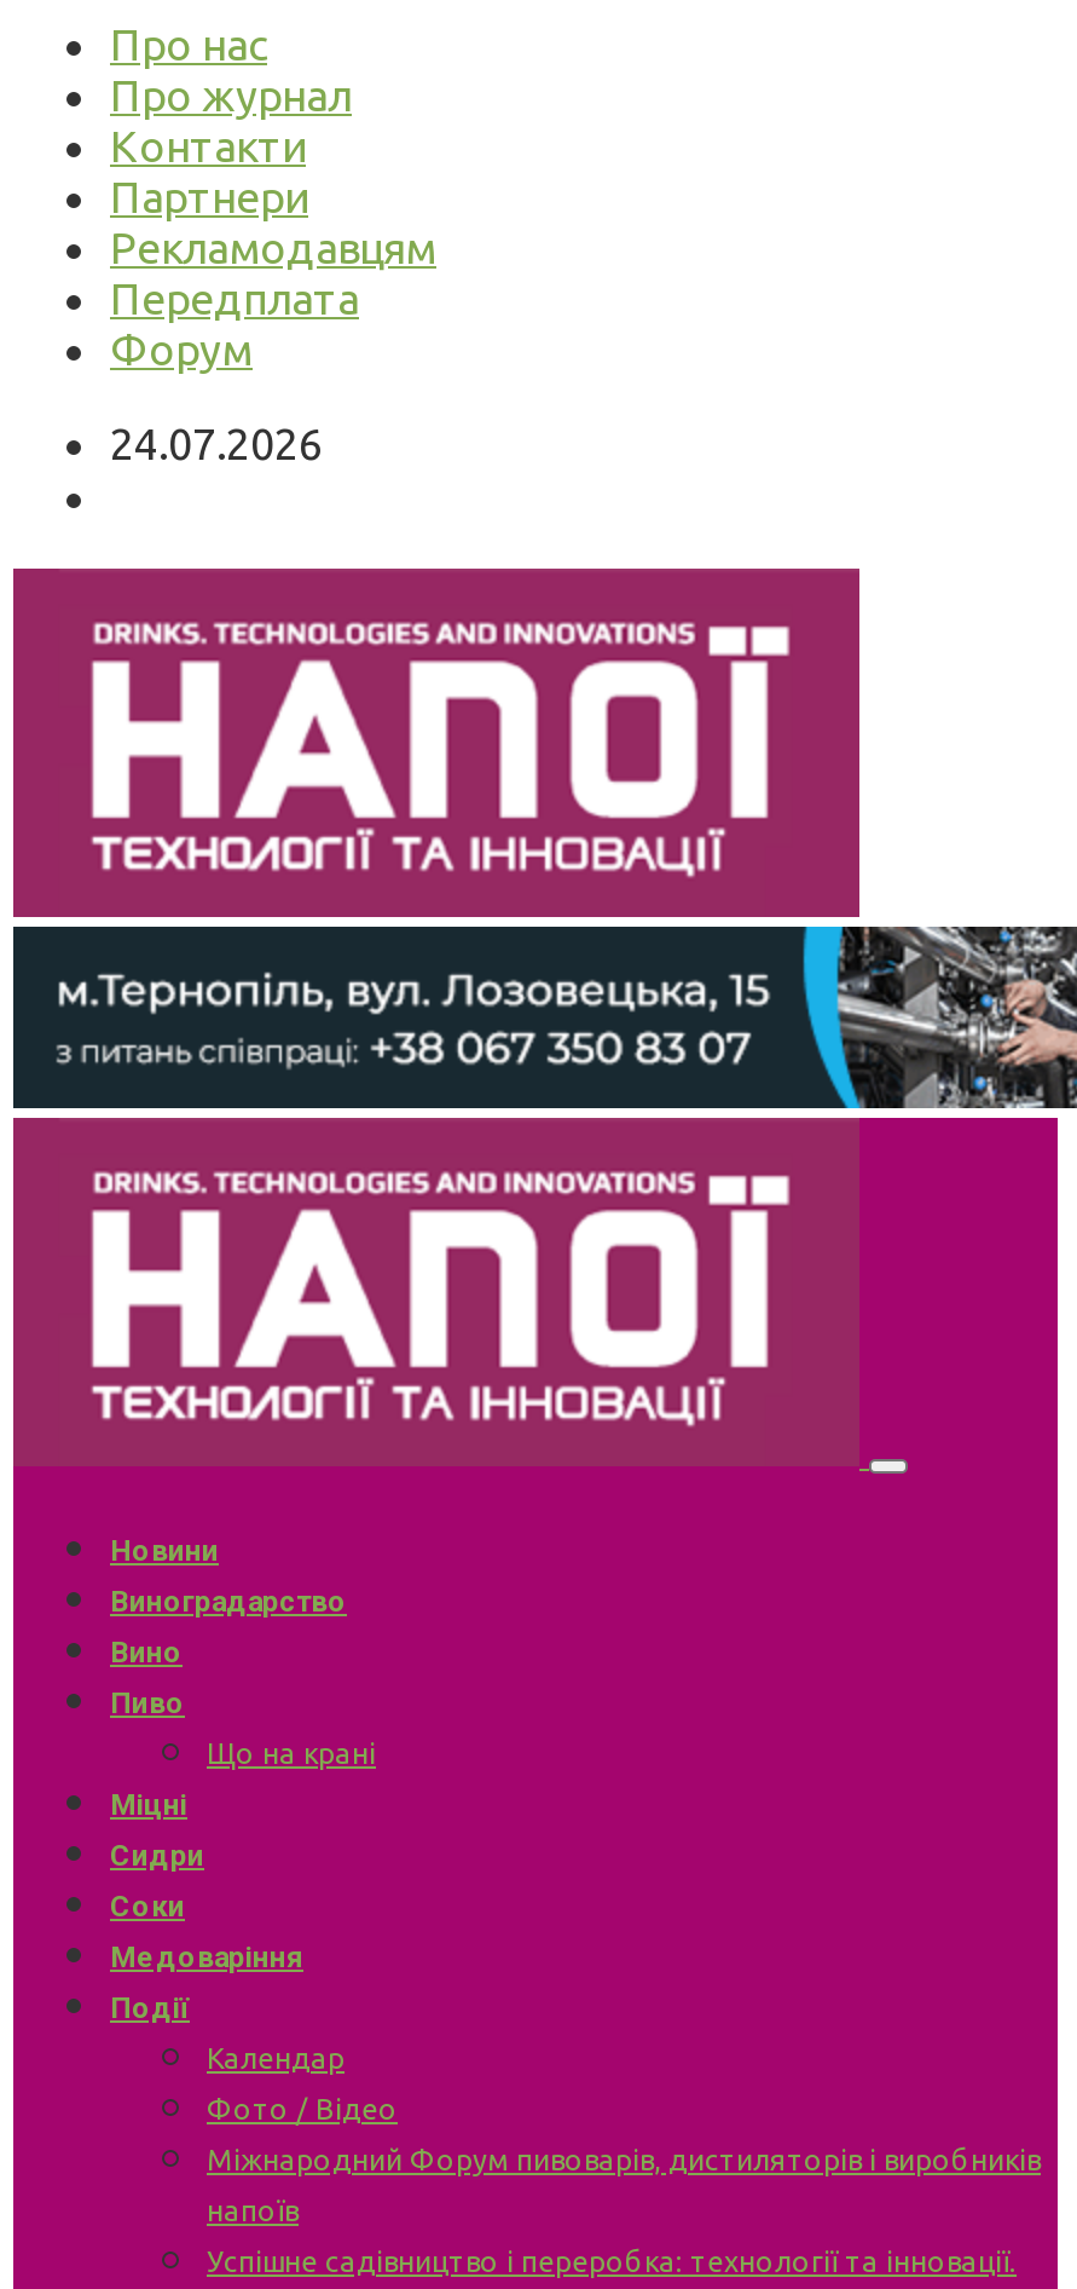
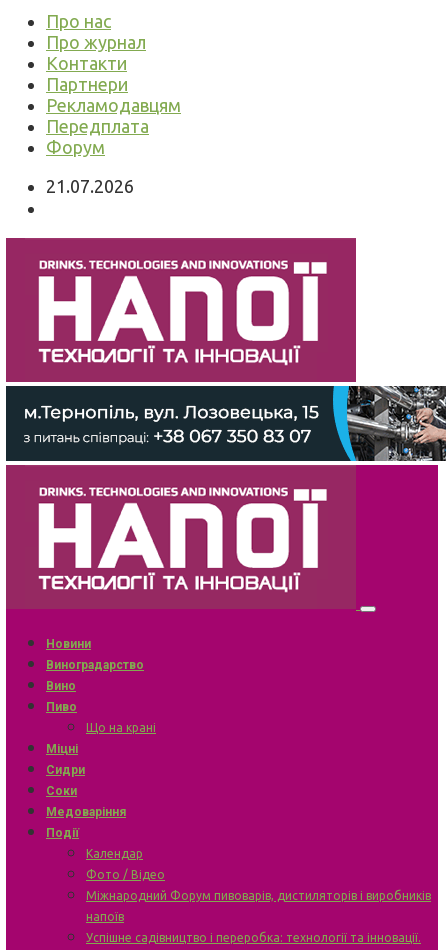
[110,419,323,467] 24.07.2026 -> [46,176,134,196] 21.07.2026

